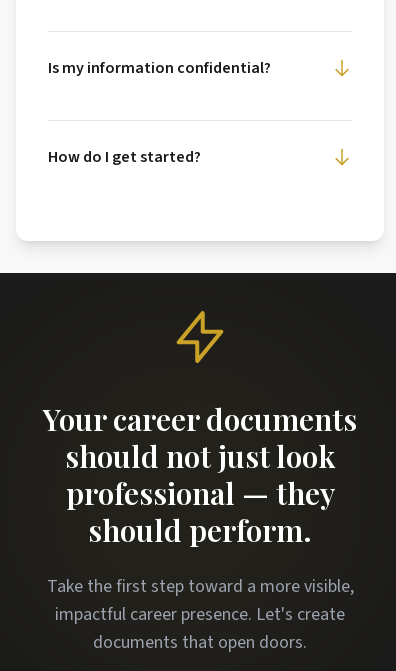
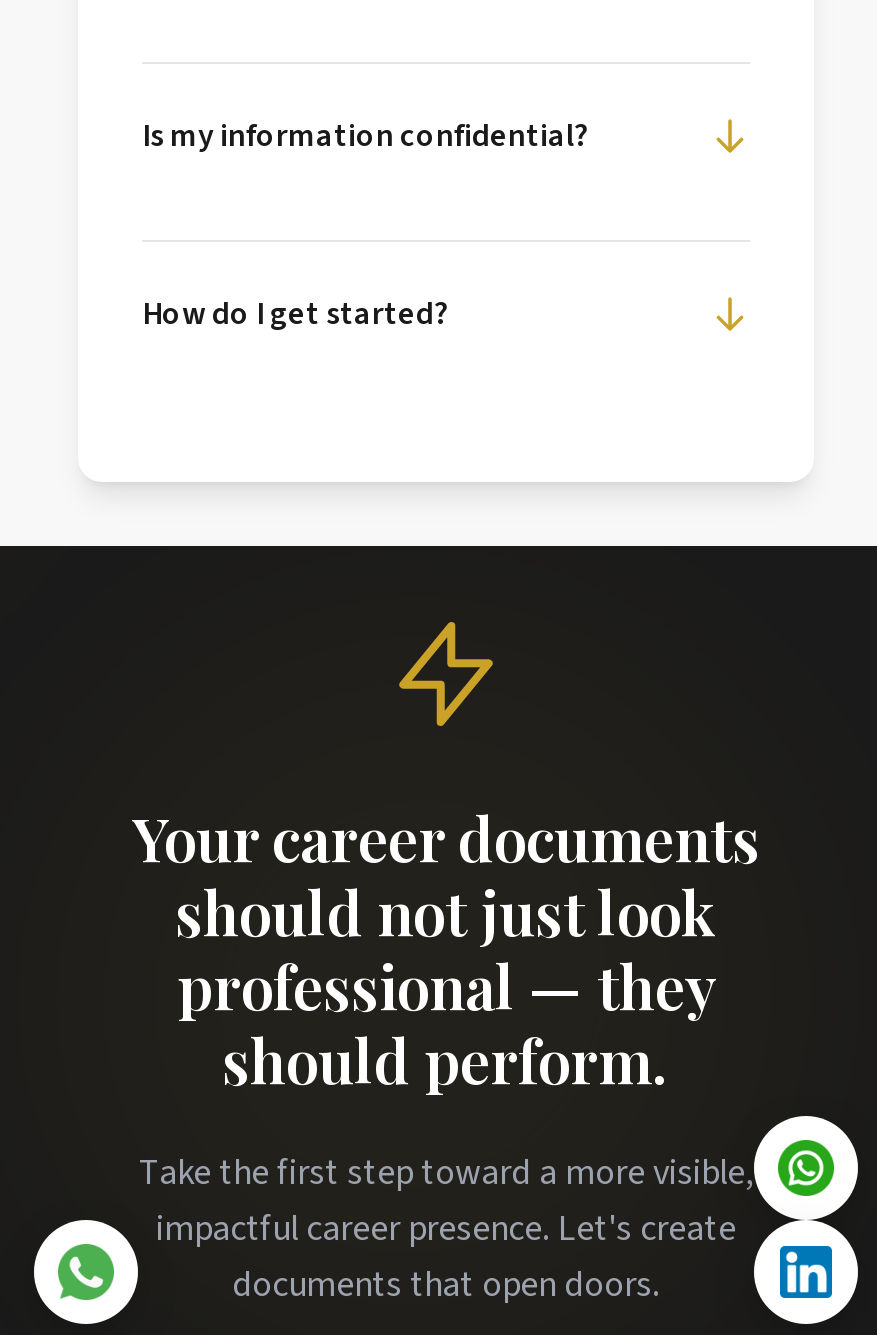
none -> [752,1114,860,1326] [image]
none -> [32,1218,140,1326] [image]

